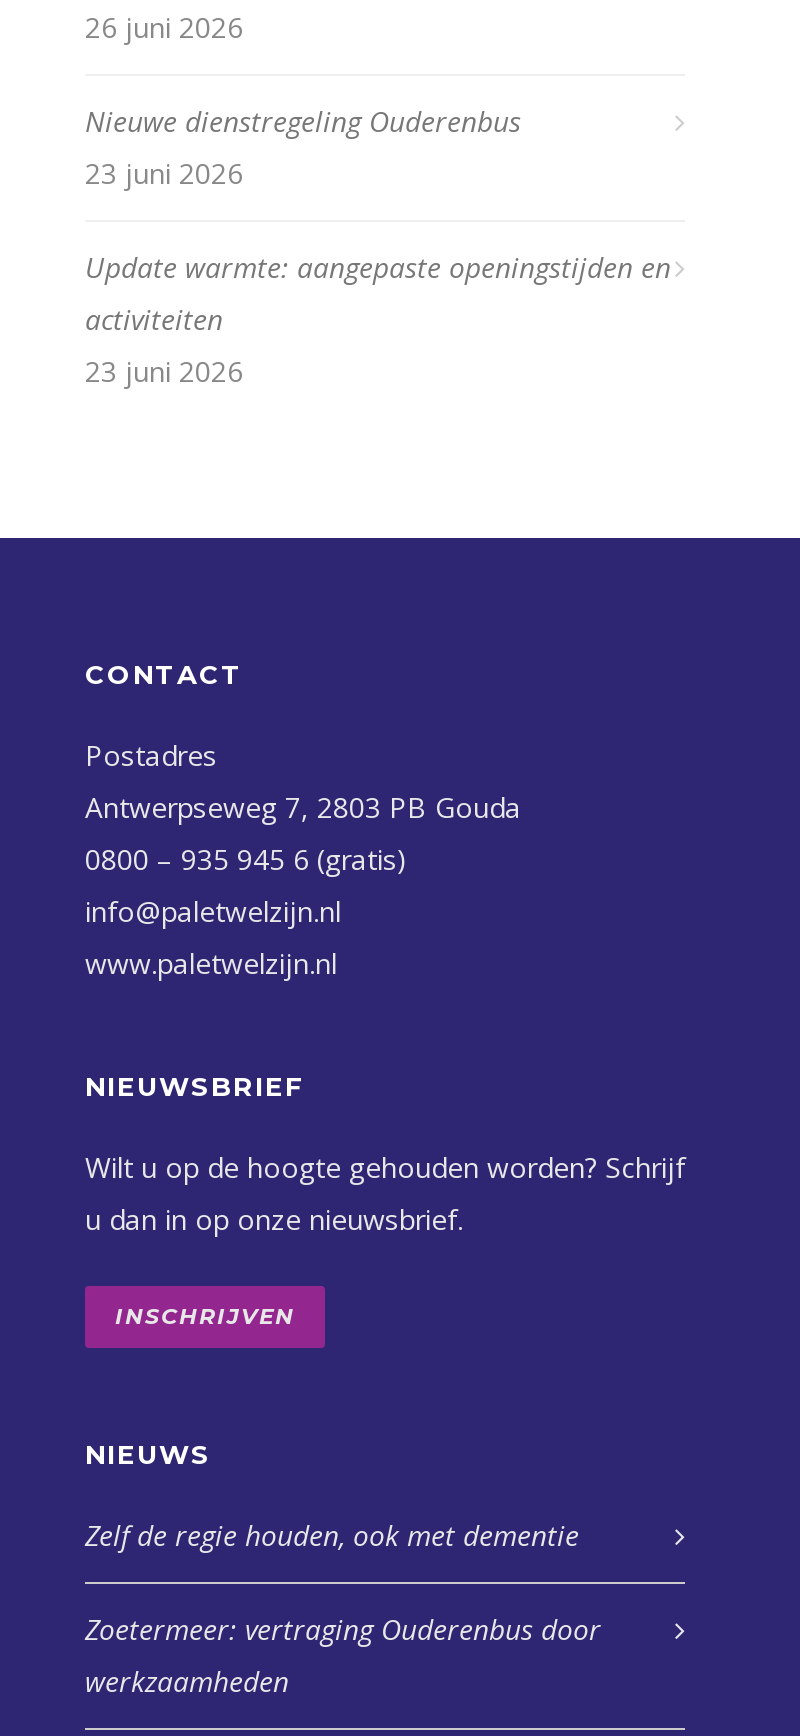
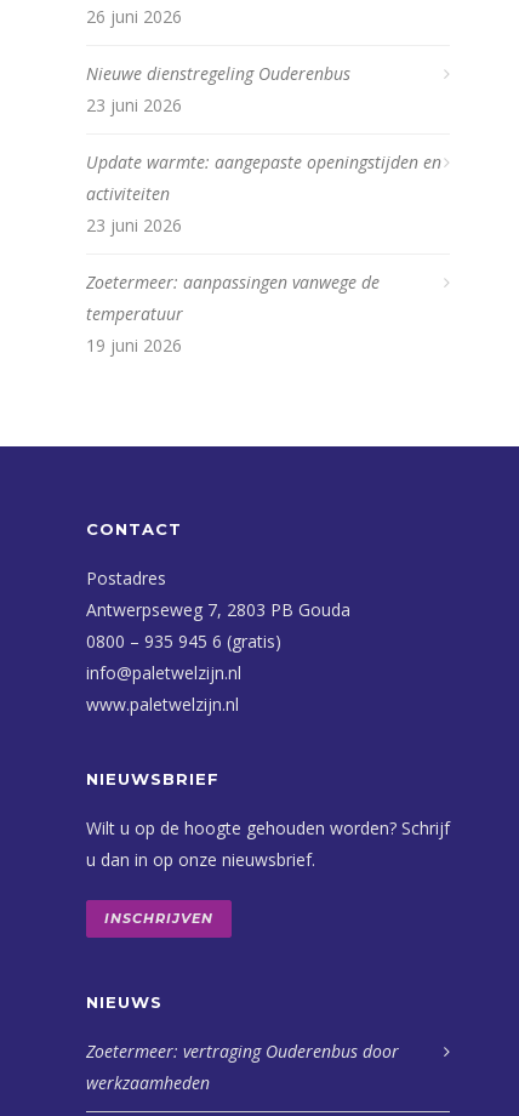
none -> [86,271,380,357] Zoetermeer: aanpassingen vanwege de | temperatuur | 19 juni 2026
moved [85,658,685,1470] -> [86,519,450,1012]: CONTACT | Postadres | Antwerpseweg 7, 2803 PB Gouda | ... | INSCHRIJVEN | NIEUWS
[85,1516,579,1554] Zelf de regie houden, ook met dementie -> none

